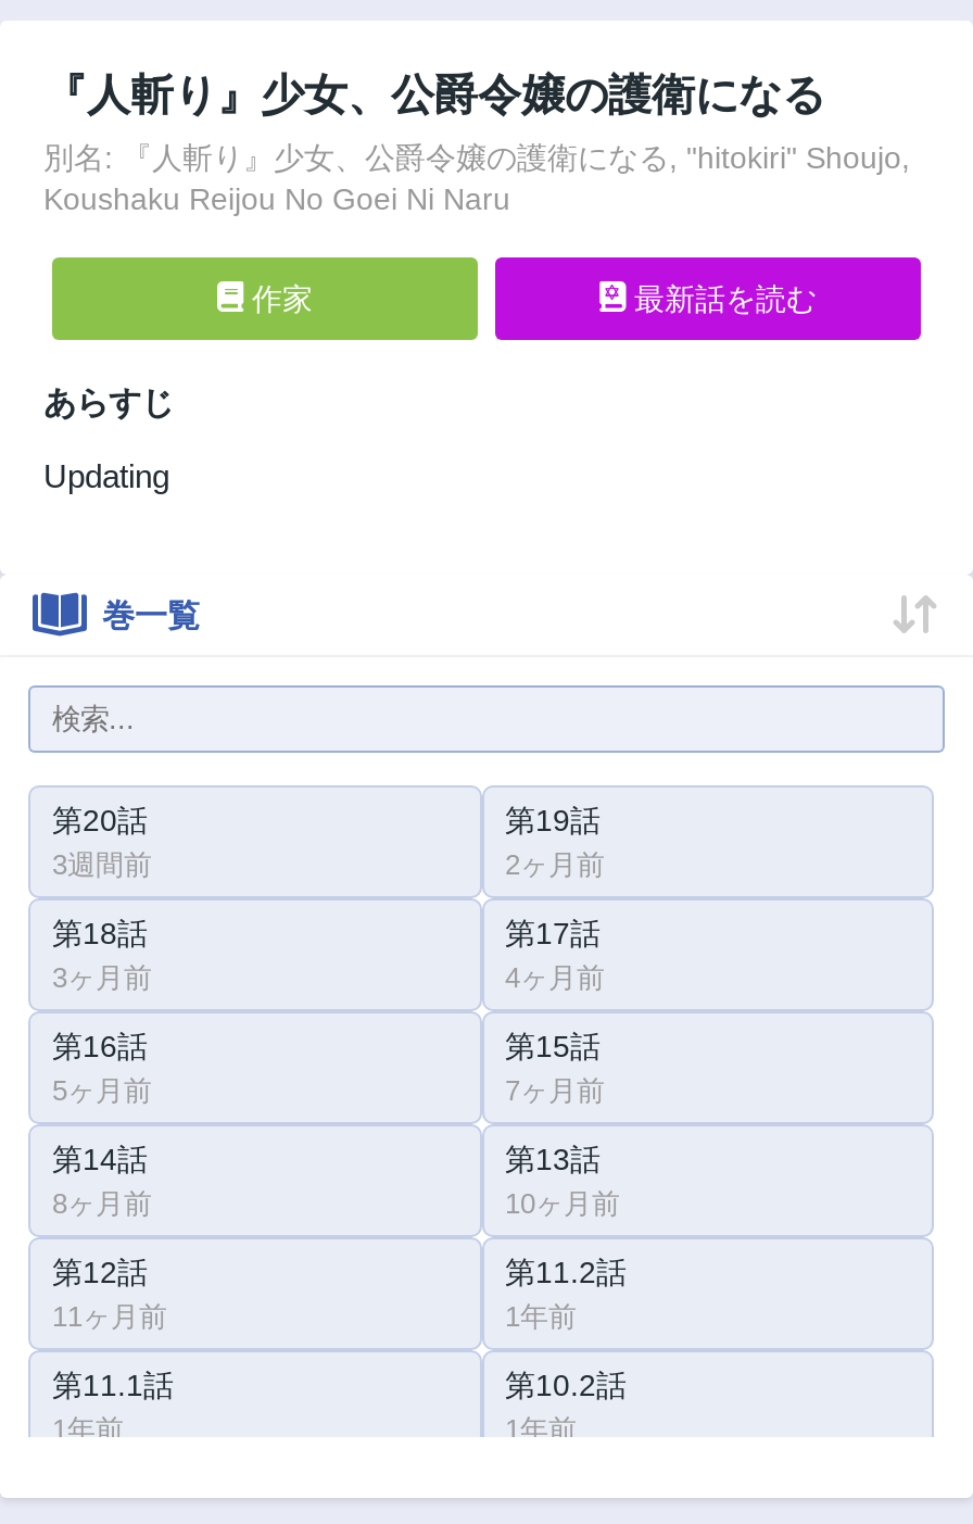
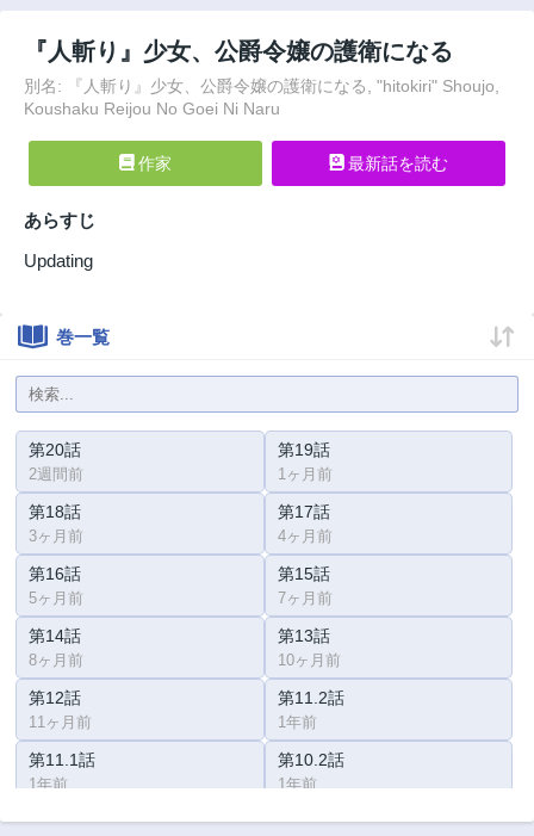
[52,848,152,881] 3週間前 -> [29,465,83,483] 2週間前
[505,848,605,881] 2ヶ月前 -> [277,465,332,483] 1ヶ月前

